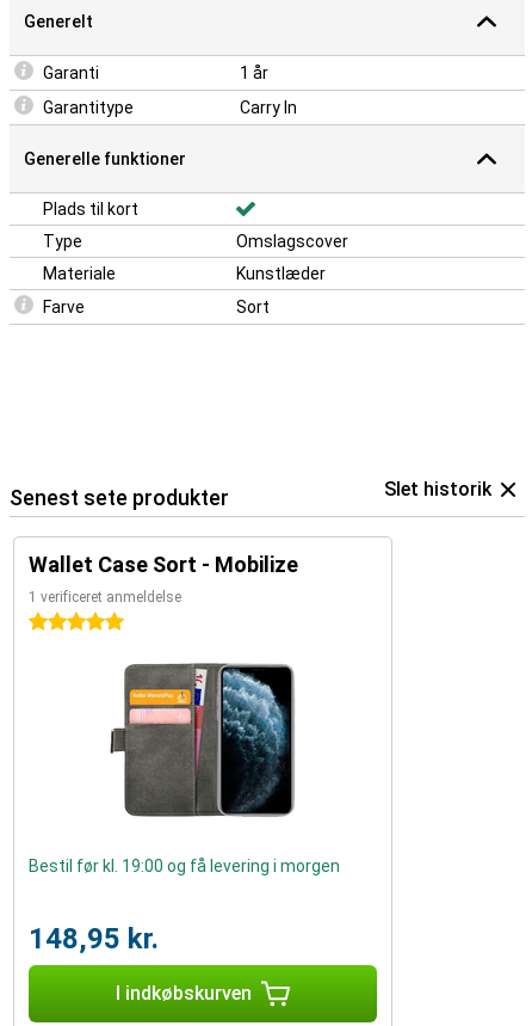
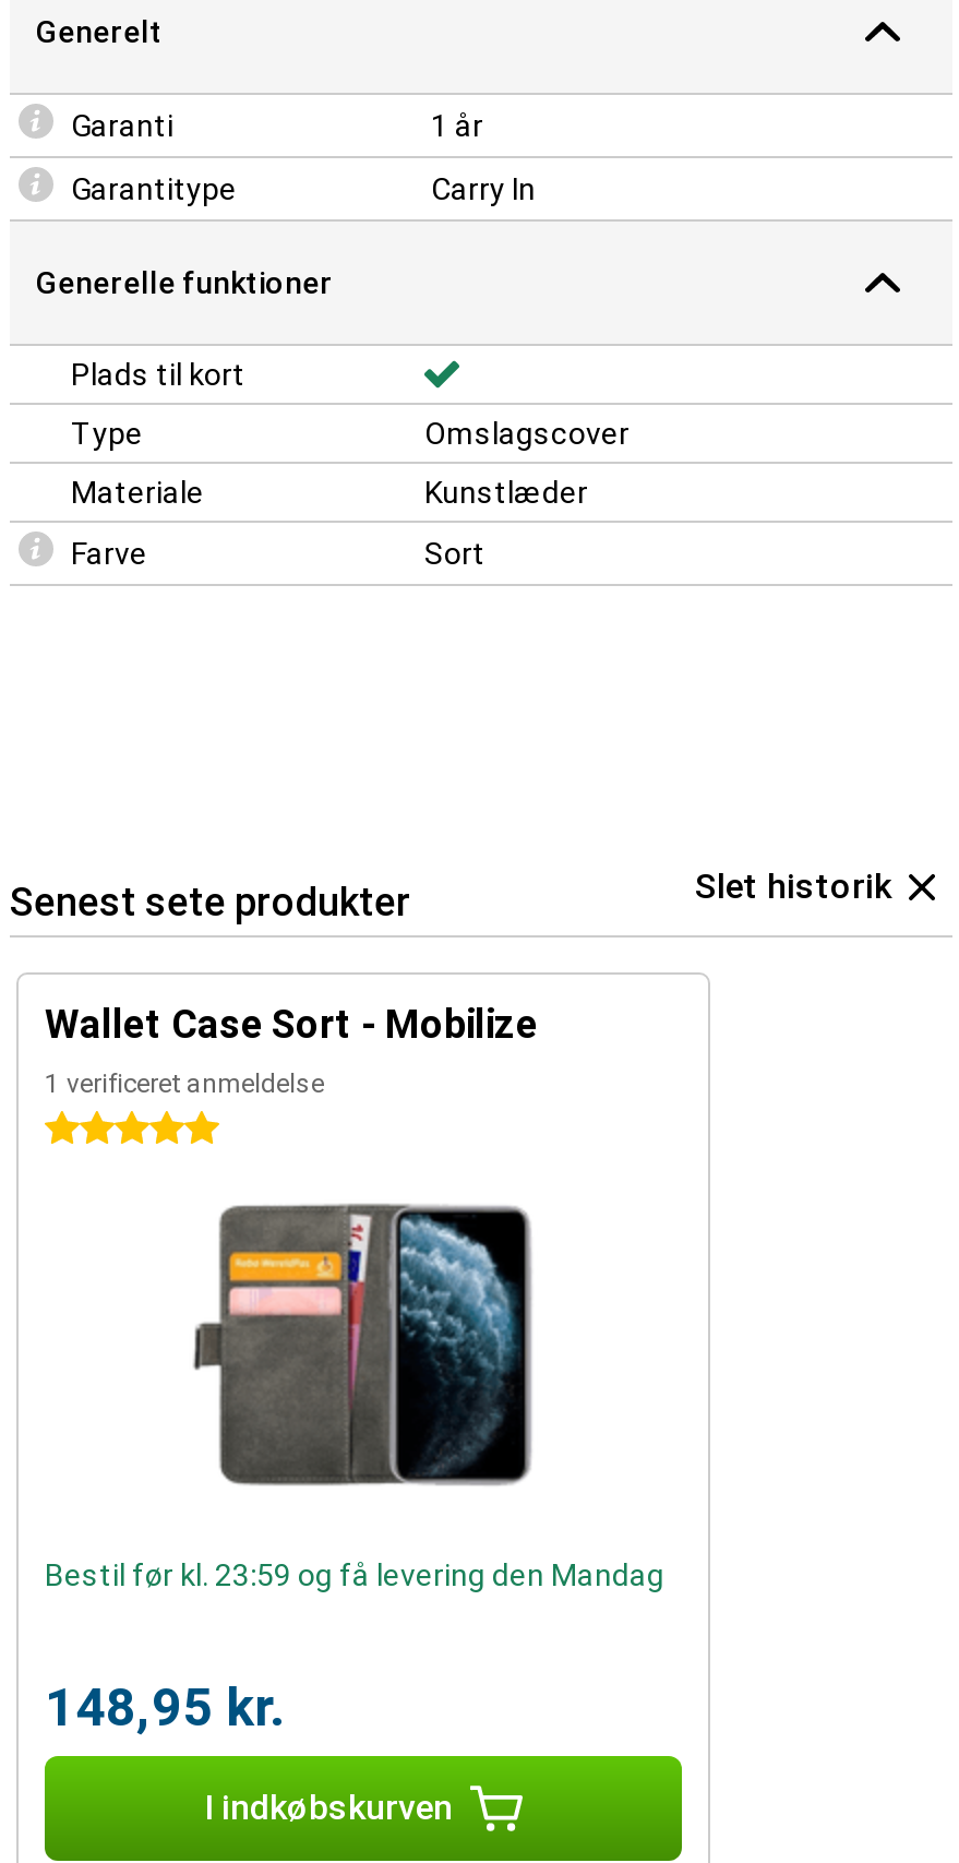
[29,856,340,876] Bestil før kl. 19:00 og få levering i morgen -> [45,1557,664,1592] Bestil før kl. 23:59 og få levering den Mandag

